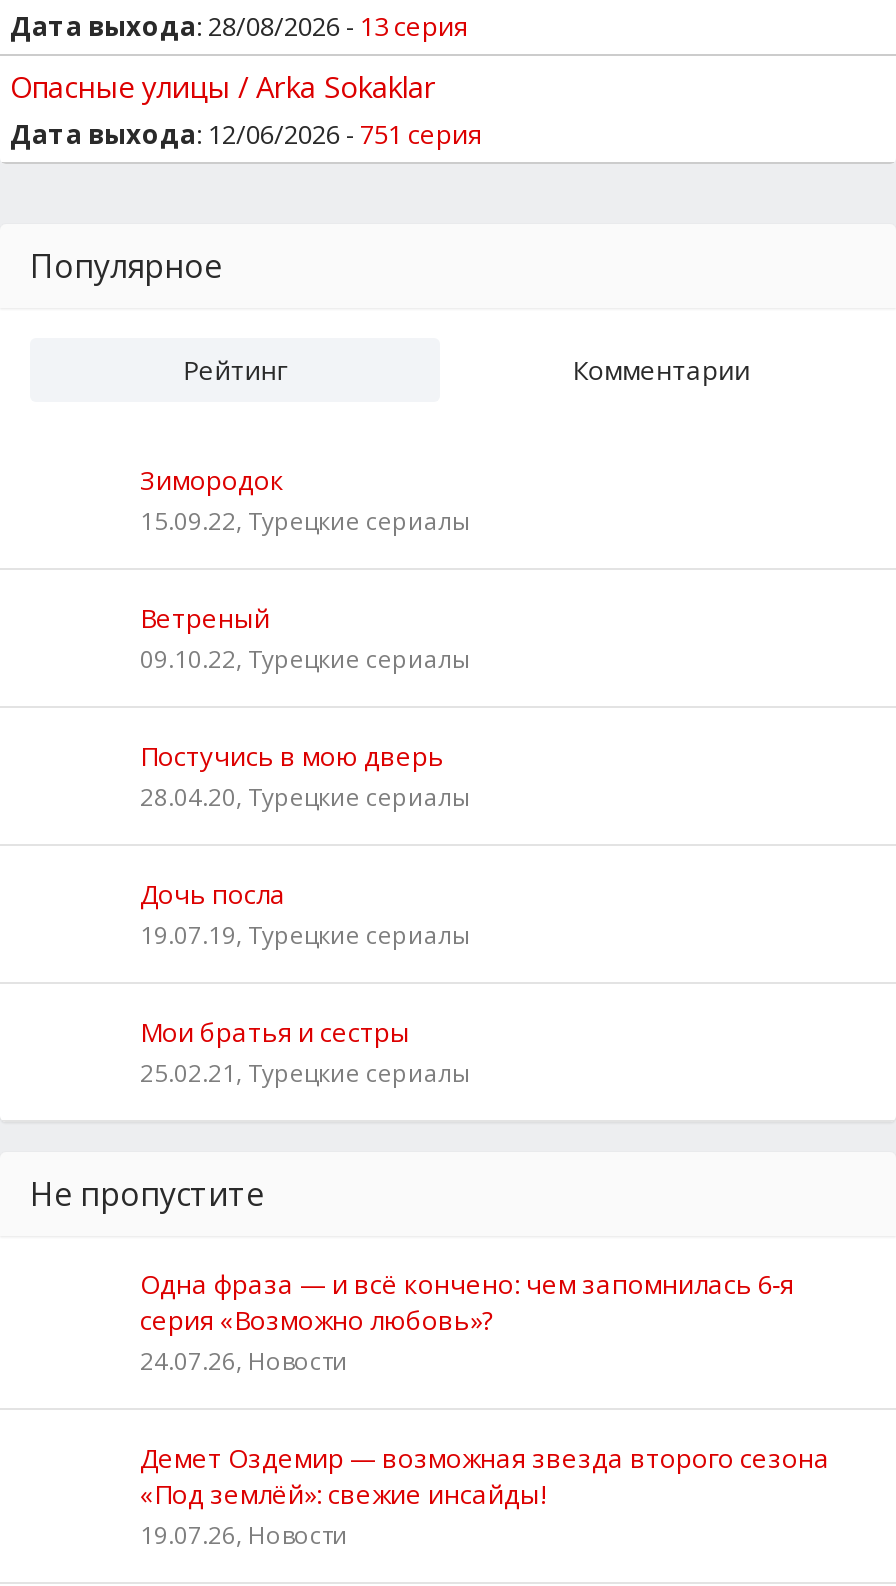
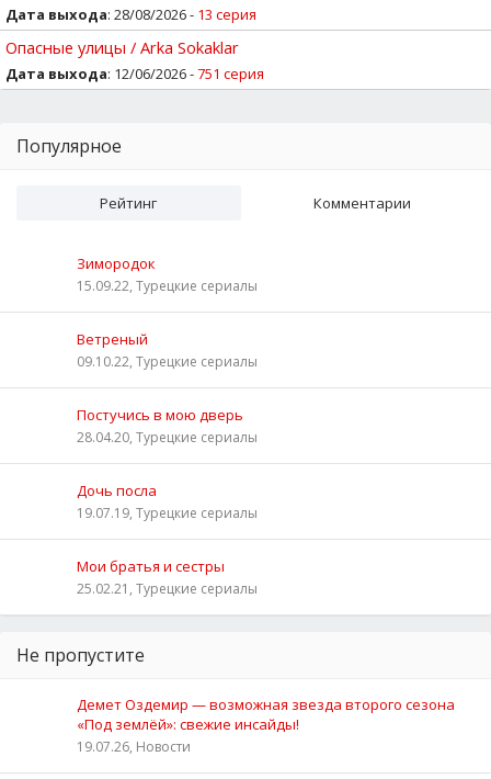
[140,1266,794,1378] Одна фраза — и всё кончено: чем запомнилась 6‑я | серия «Возможно любовь»? | 24.07.26, Новости -> none

